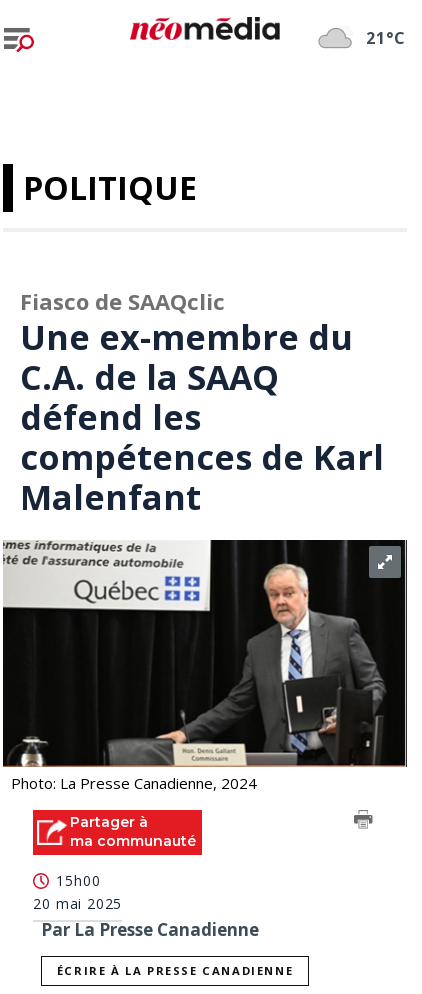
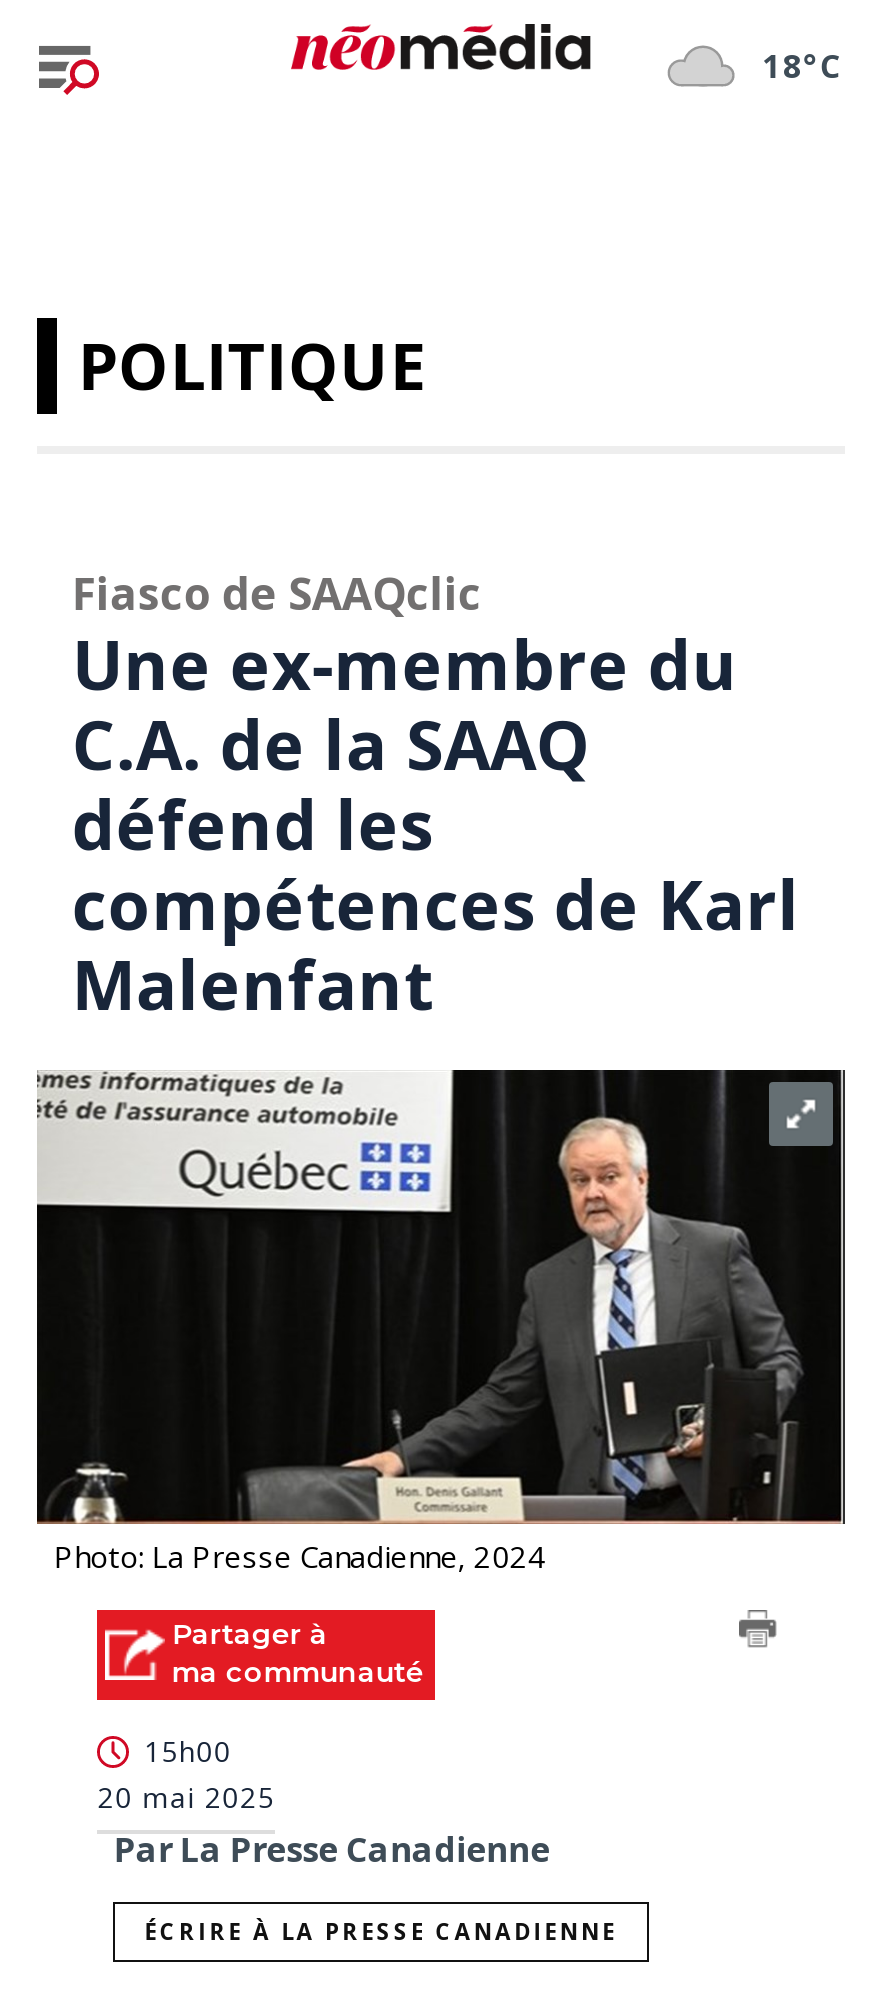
[366,26,407,48] 21°C -> [763,43,844,87] 18°C

